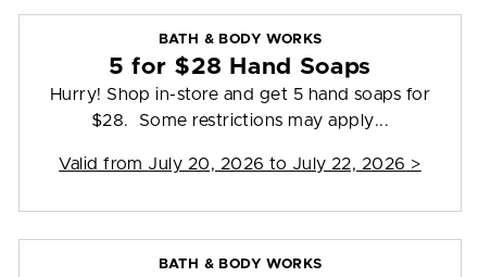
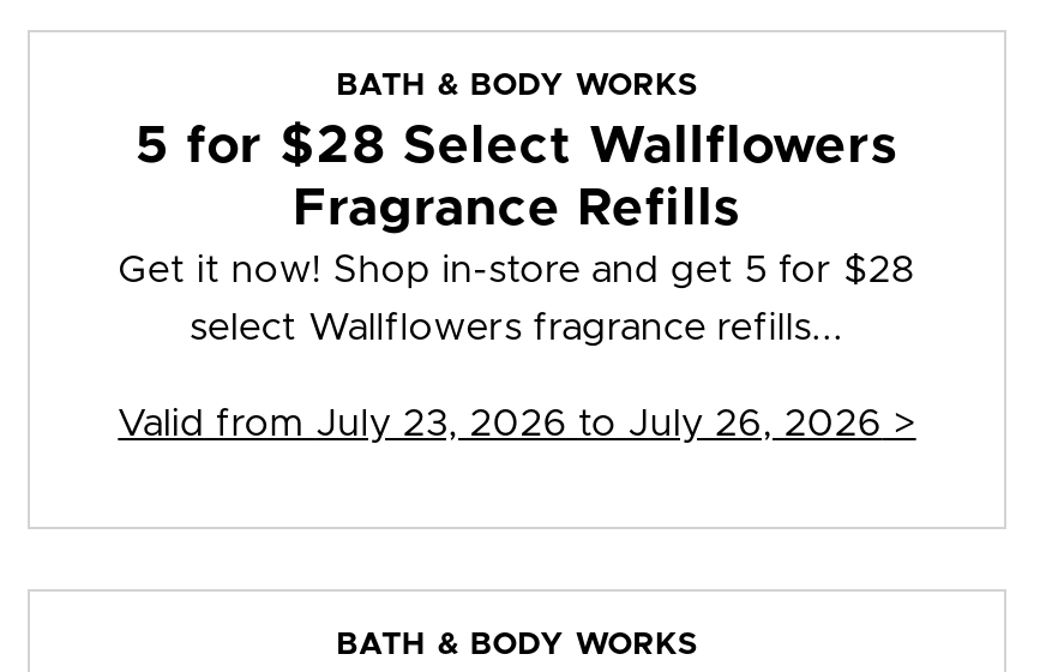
[50,56,431,103] 5 for $28 Hand Soaps | Hurry! Shop in-store and get 5 hand soaps for -> [118,122,916,290] 5 for $28 Select Wallflowers | Fragrance Refills | Get it now! Shop in-store and get 5 for $28
[91,112,389,129] $28. Some restrictions may apply... -> [190,309,844,347] select Wallflowers fragrance refills...
[59,156,421,173] Valid from July 20, 2026 to July 22, 2026 > -> [118,405,916,443] Valid from July 23, 2026 to July 26, 2026 >

